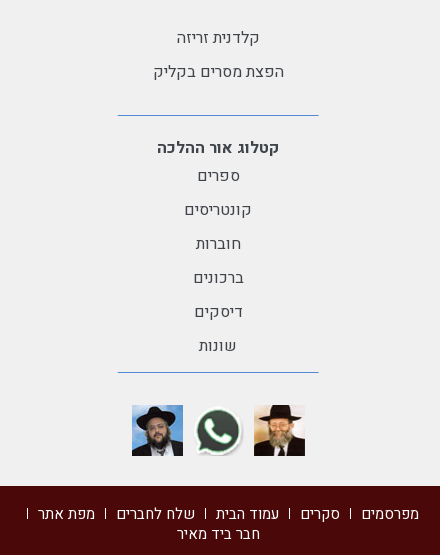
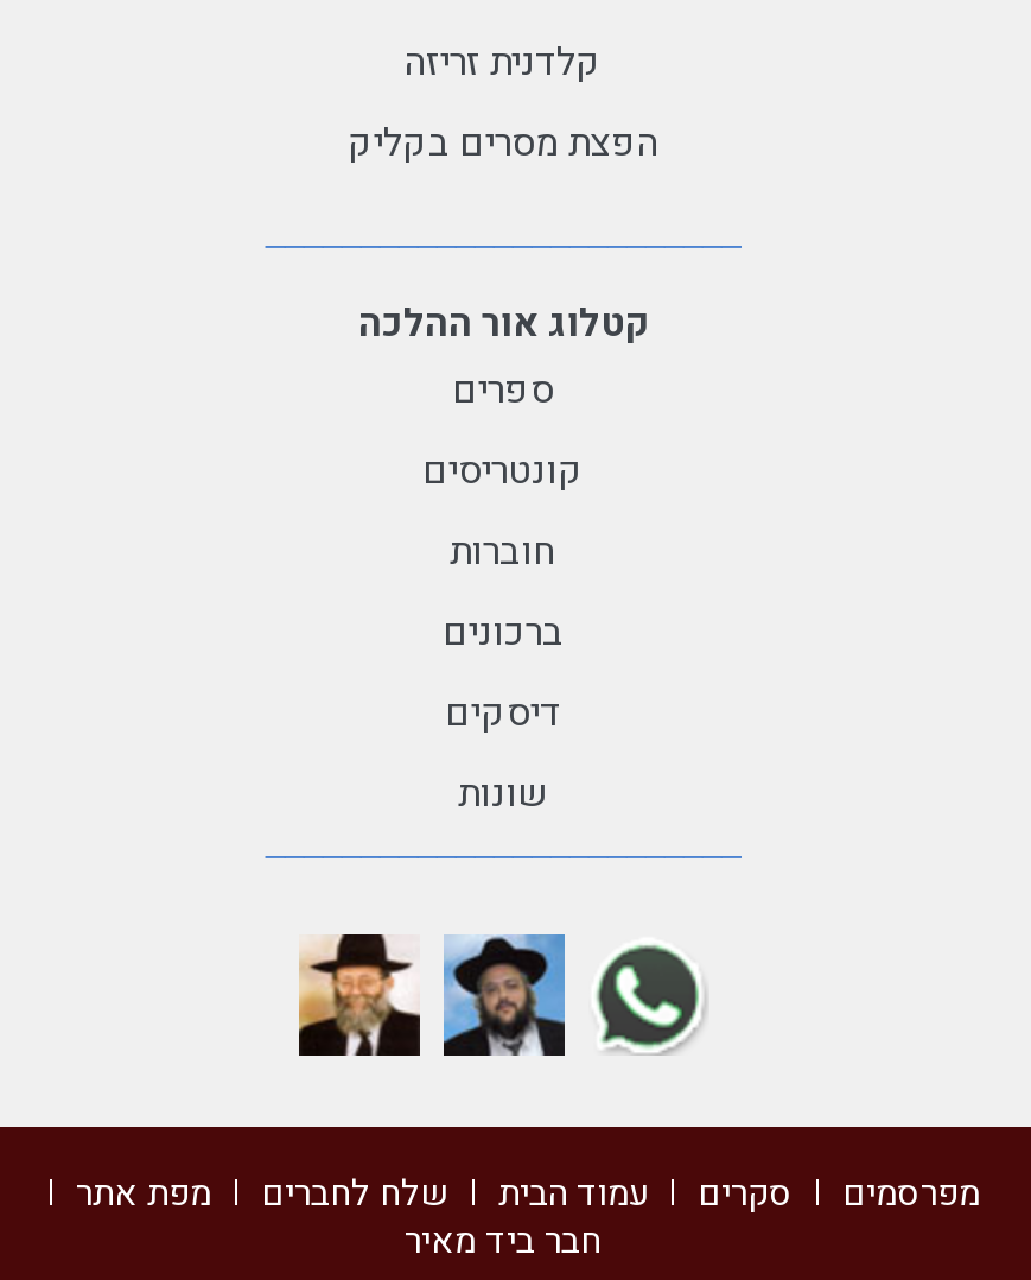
[131,404,184,456] [image] -> [297,932,422,1058] [image]
[193,405,244,456] [image] -> [441,932,567,1058] [image]
[253,404,306,457] [image] -> [588,934,709,1056] [image]

